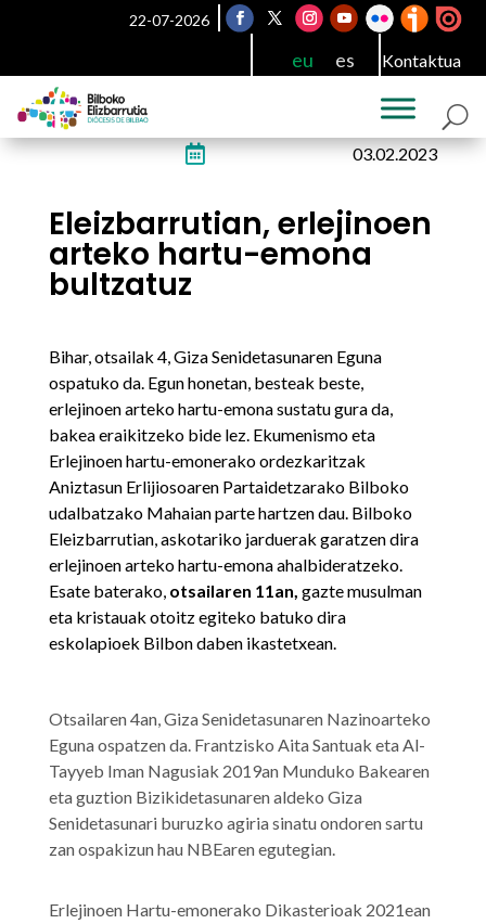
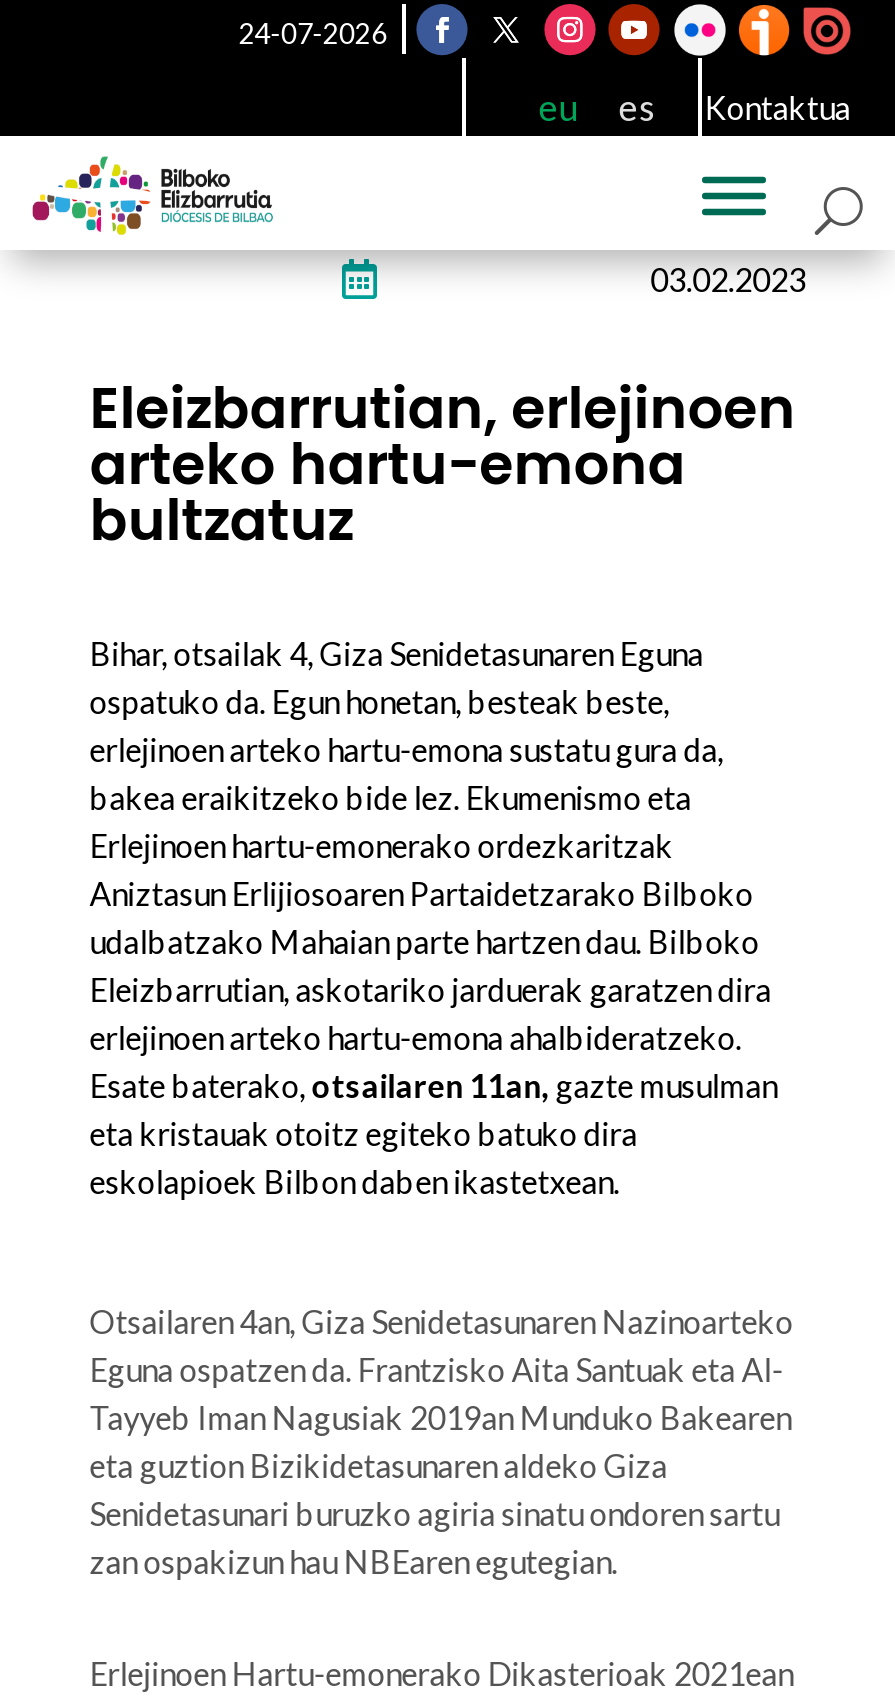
[129,11,210,29] 22-07-2026 -> [239,16,387,50] 24-07-2026

